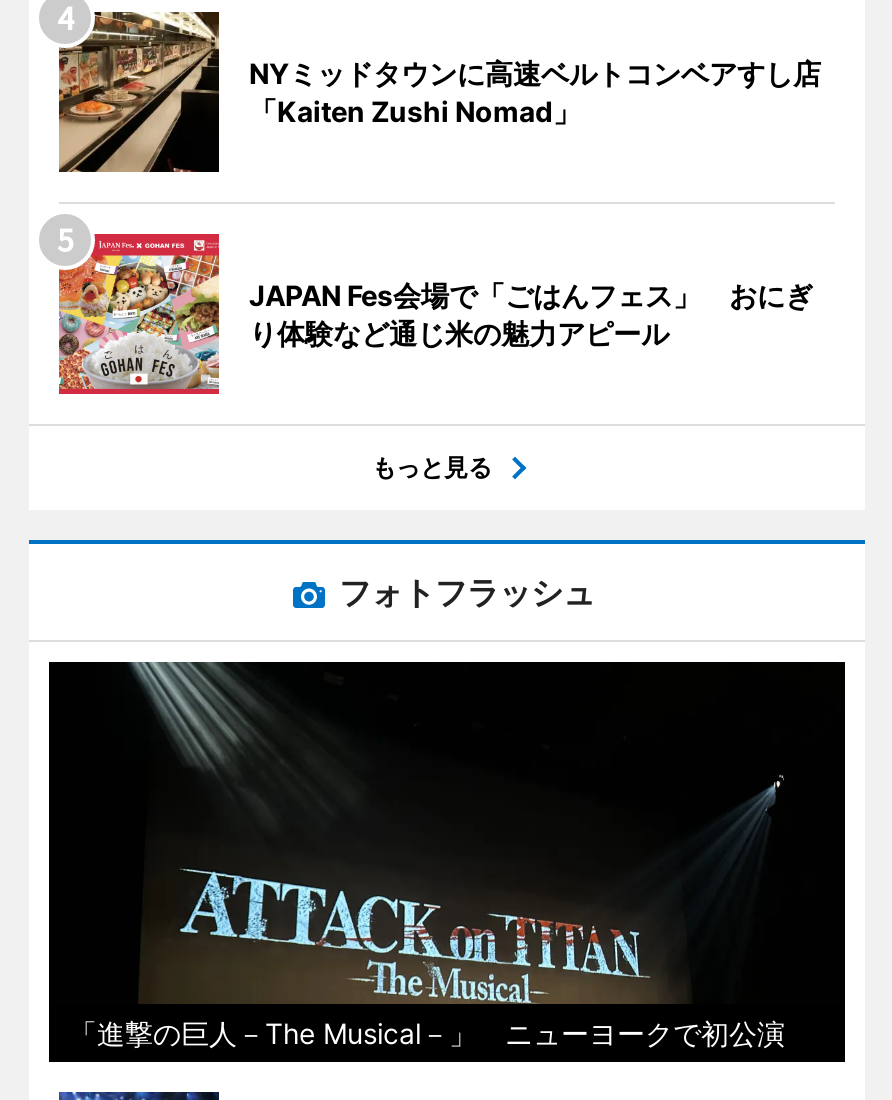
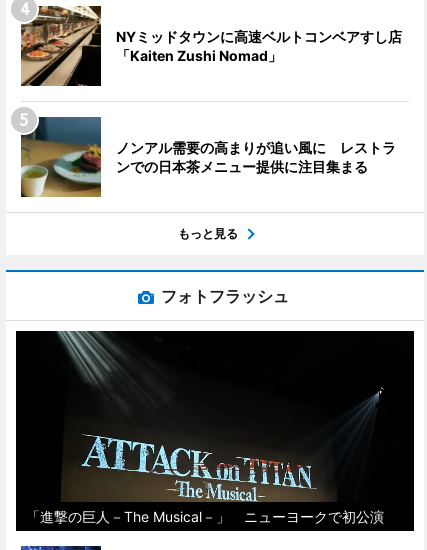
[57,232,813,396] [image] | JAPAN Fes会場で「ごはんフェス」 おにぎ | り体験など通じ米の魅力アピール -> [20,116,396,198] [image] | ノンアル需要の高まりが追い風に レストラ | ンでの日本茶メニュー提供に注目集まる

